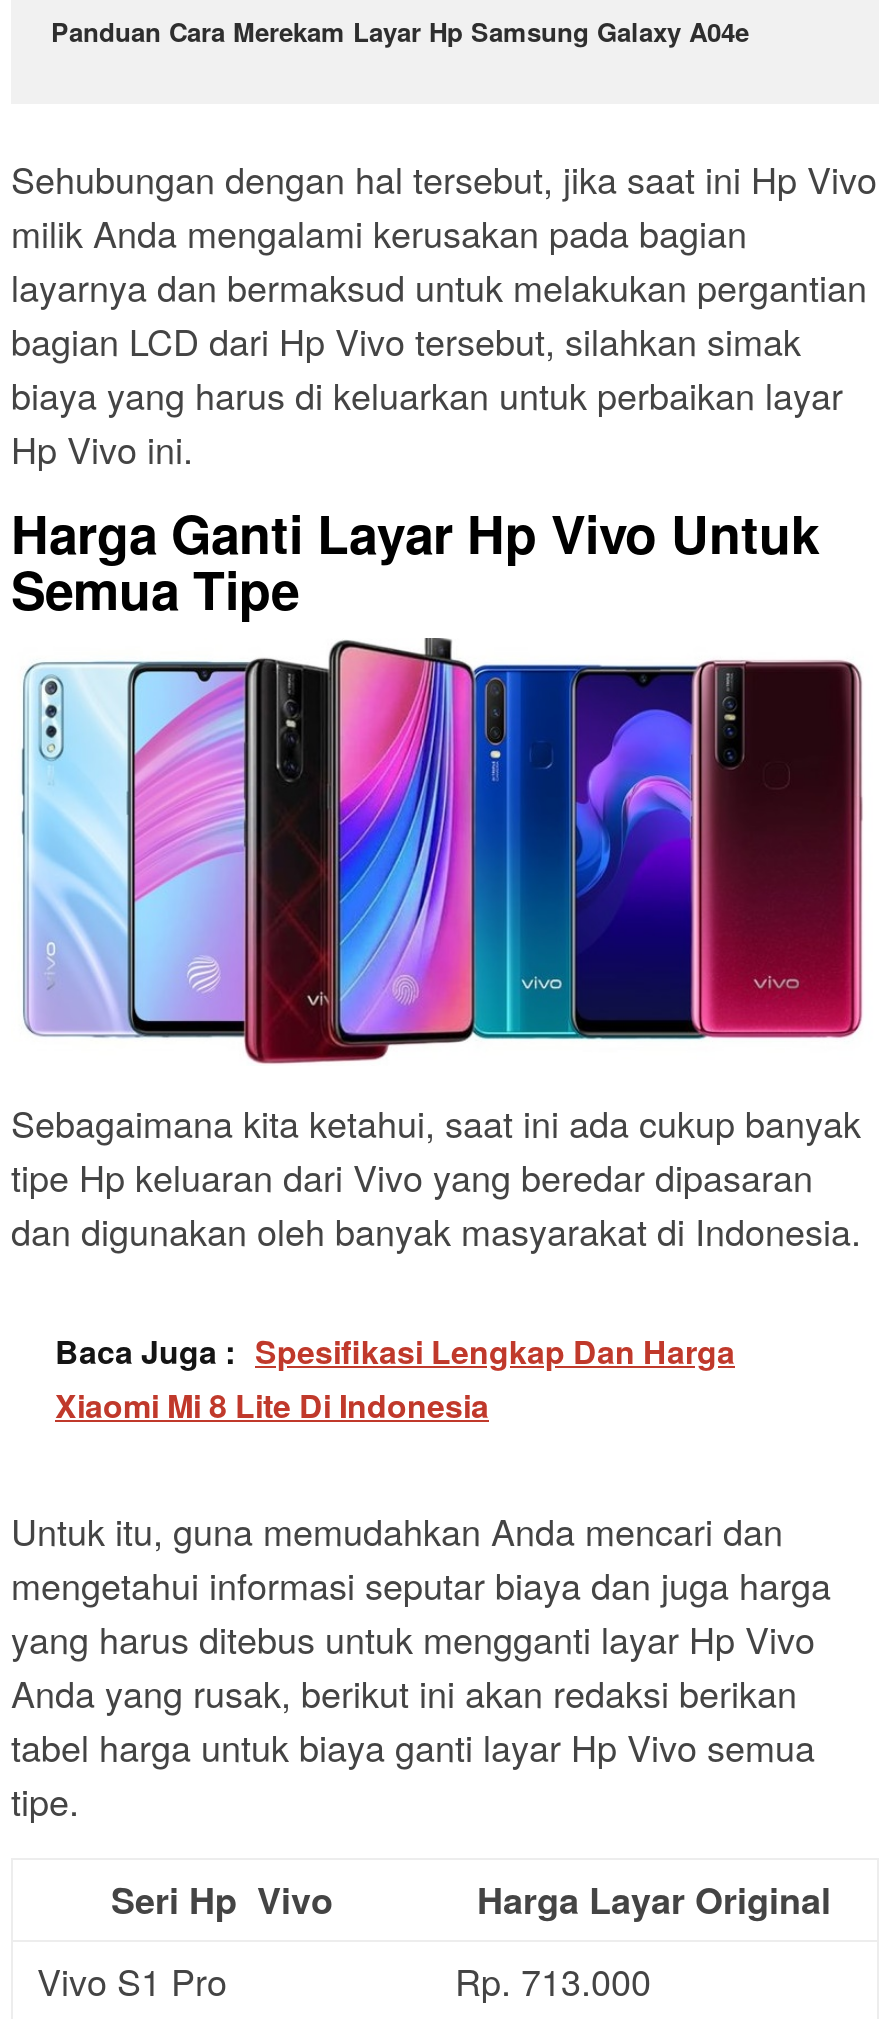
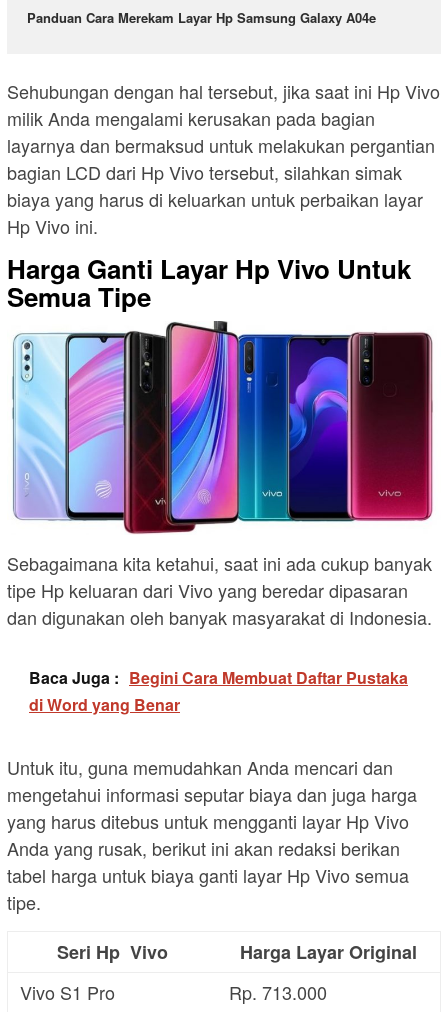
[55,1328,735,1428] Baca Juga : Spesifikasi Lengkap Dan Harga | Xiaomi Mi 8 Lite Di Indonesia -> [29,666,408,716] Baca Juga : Begini Cara Membuat Daftar Pustaka | di Word yang Benar

